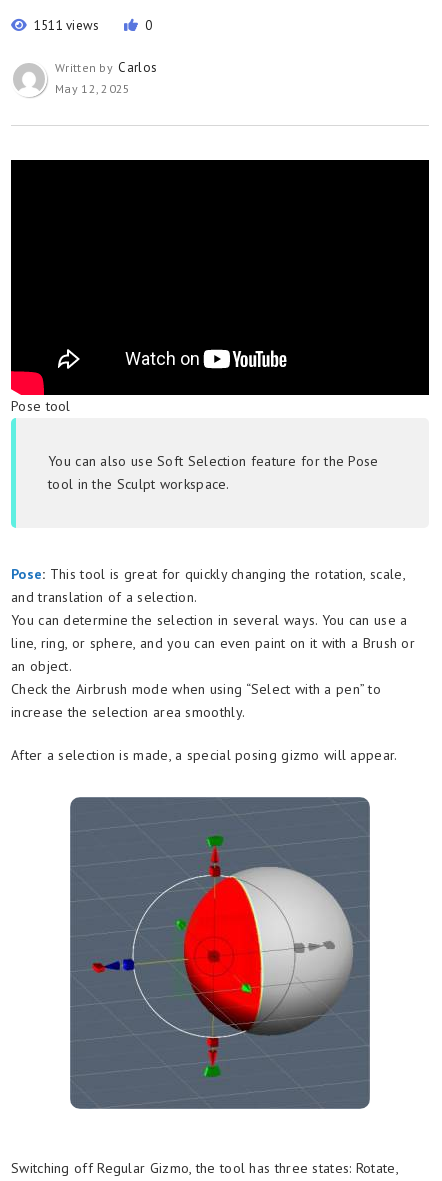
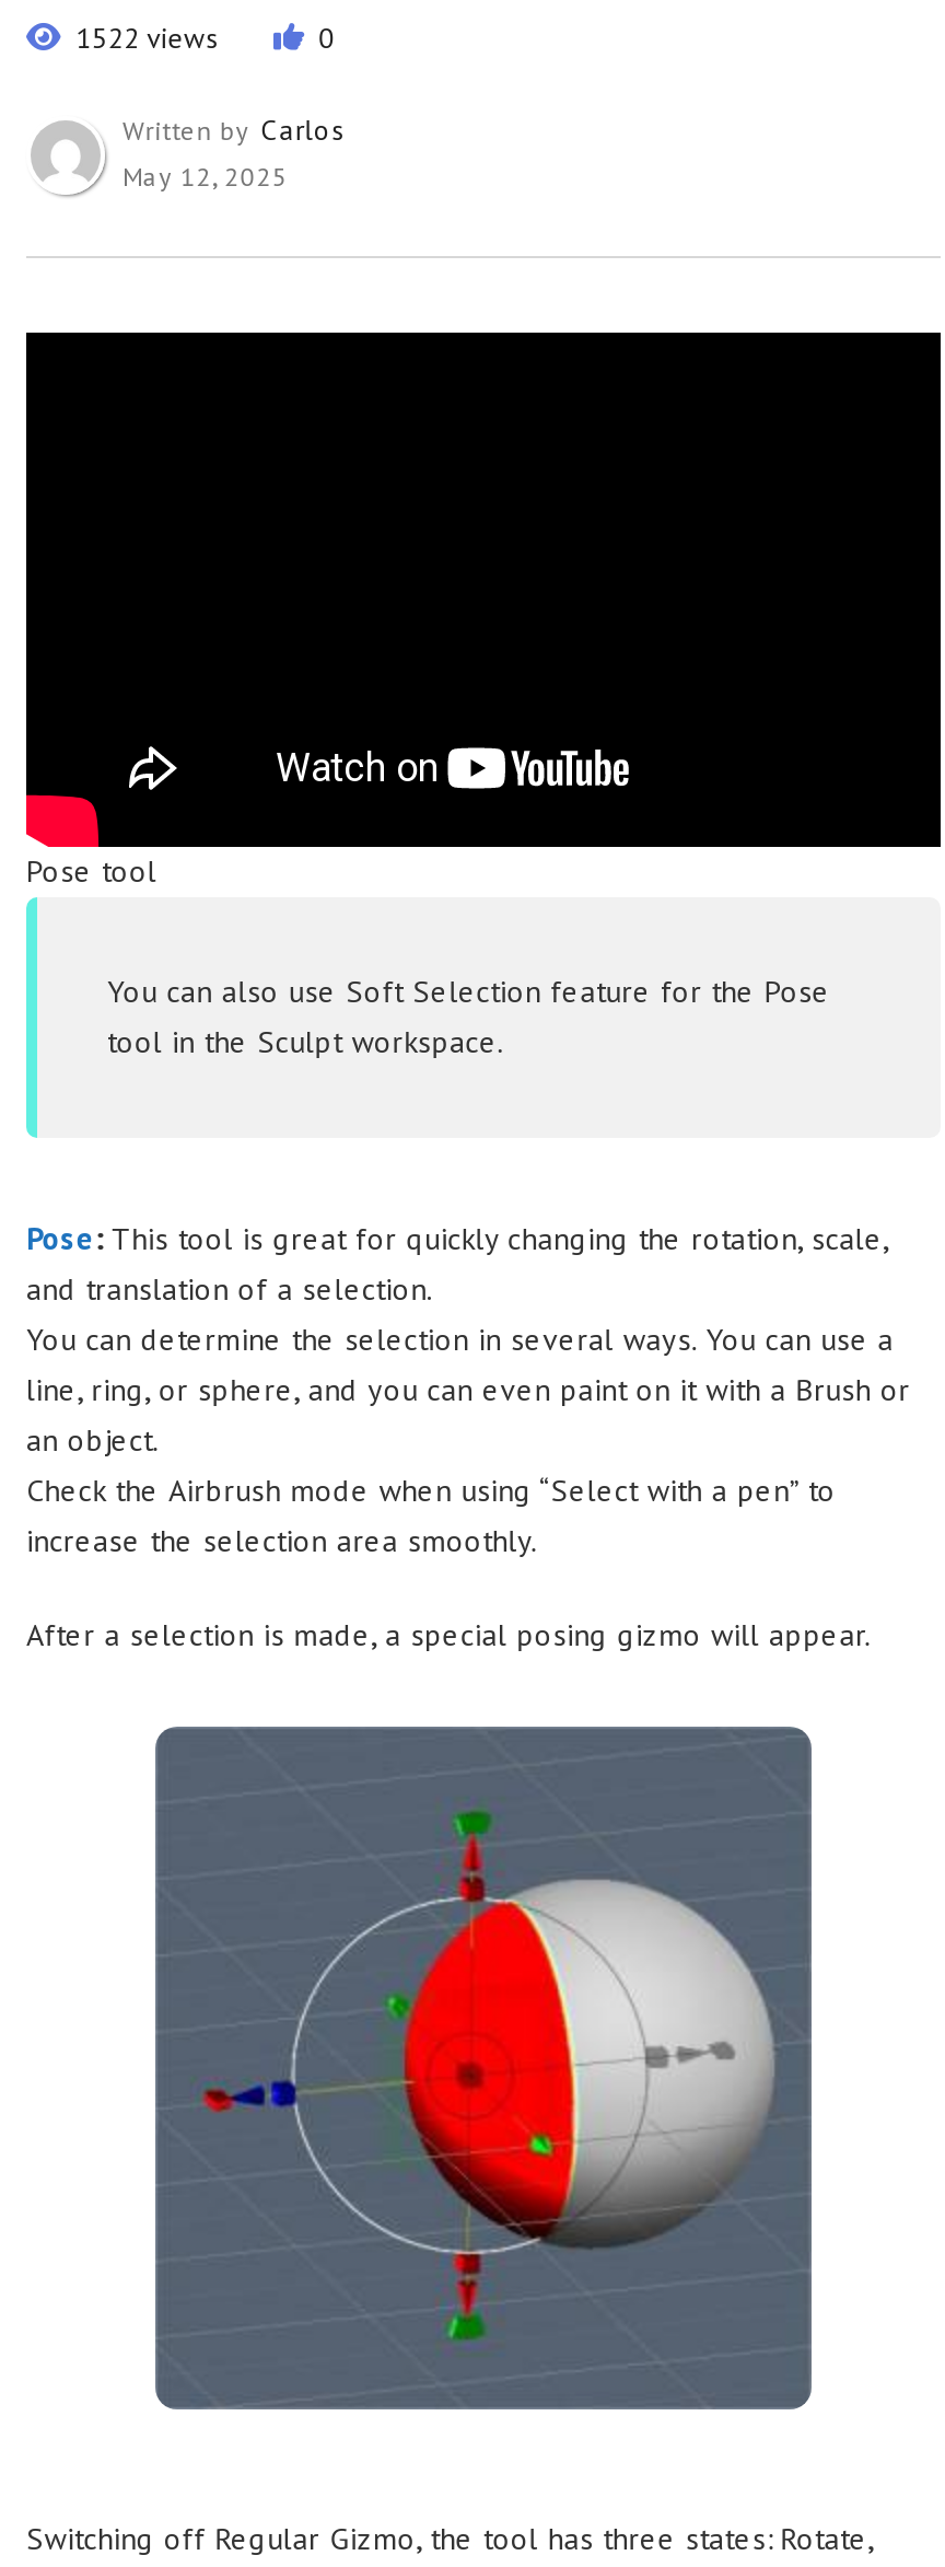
[34,17,100,34] 1511 views -> [76,20,220,57] 1522 views

